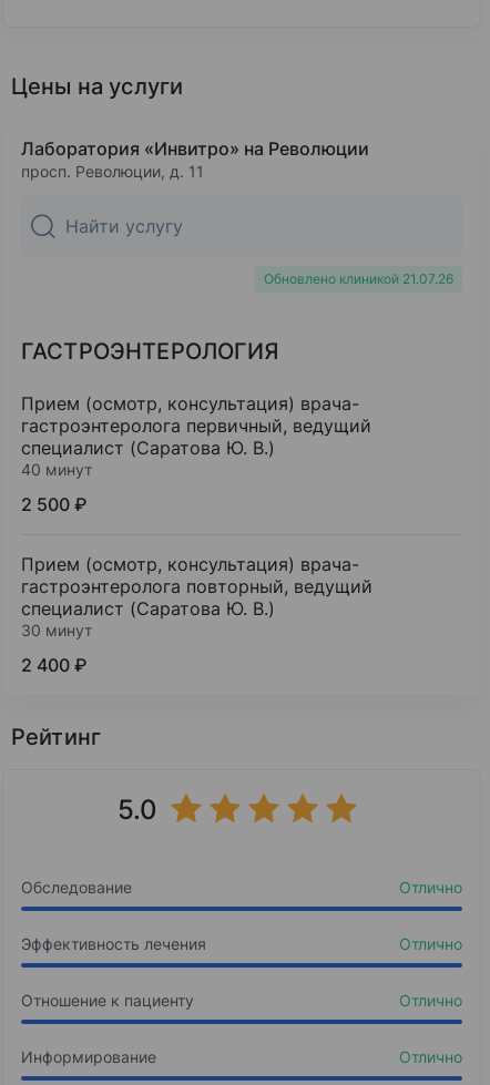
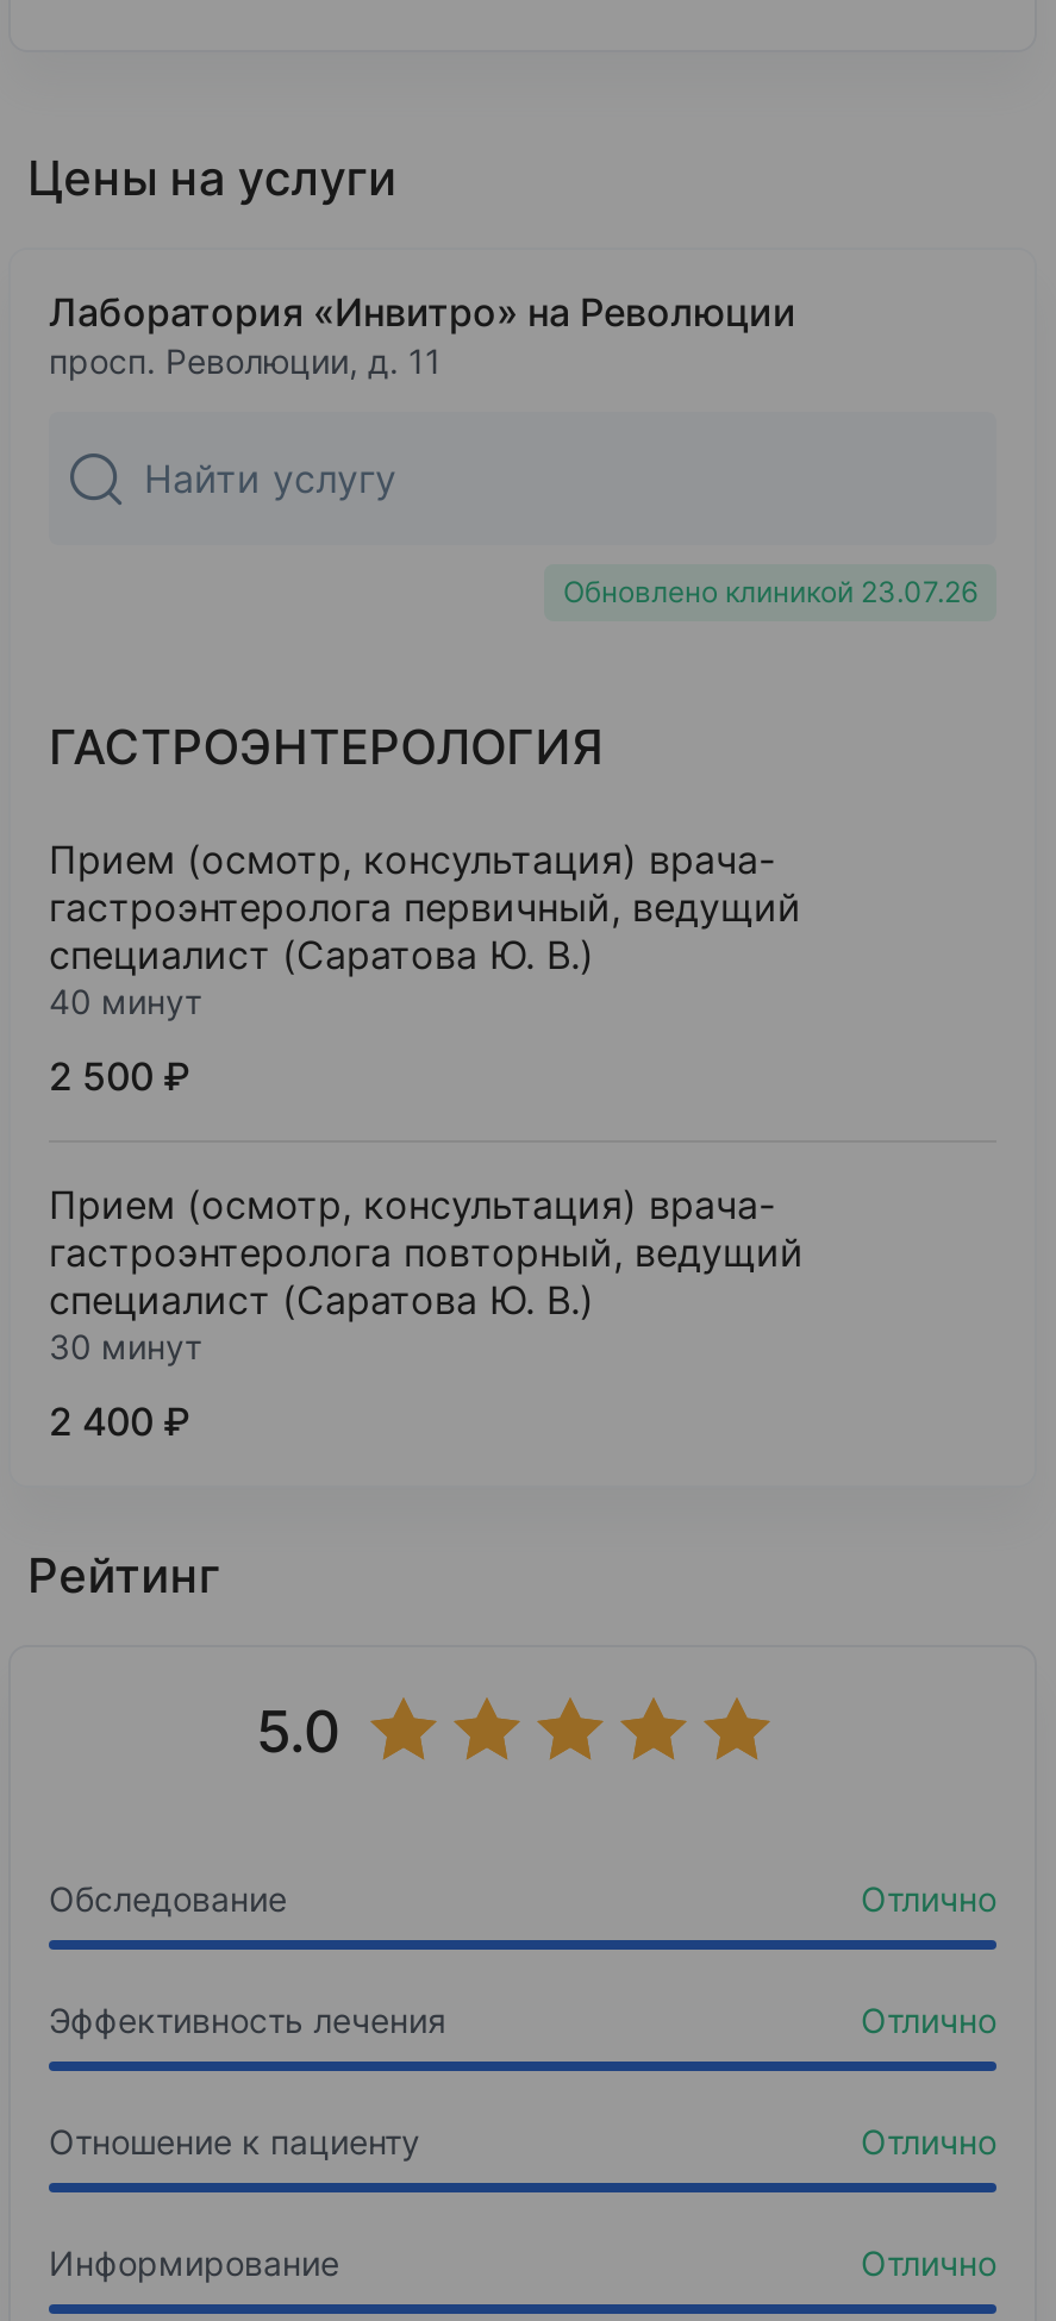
[264,270,453,287] Обновлено клиникой 21.07.26 -> [563,574,977,609] Обновлено клиникой 23.07.26

